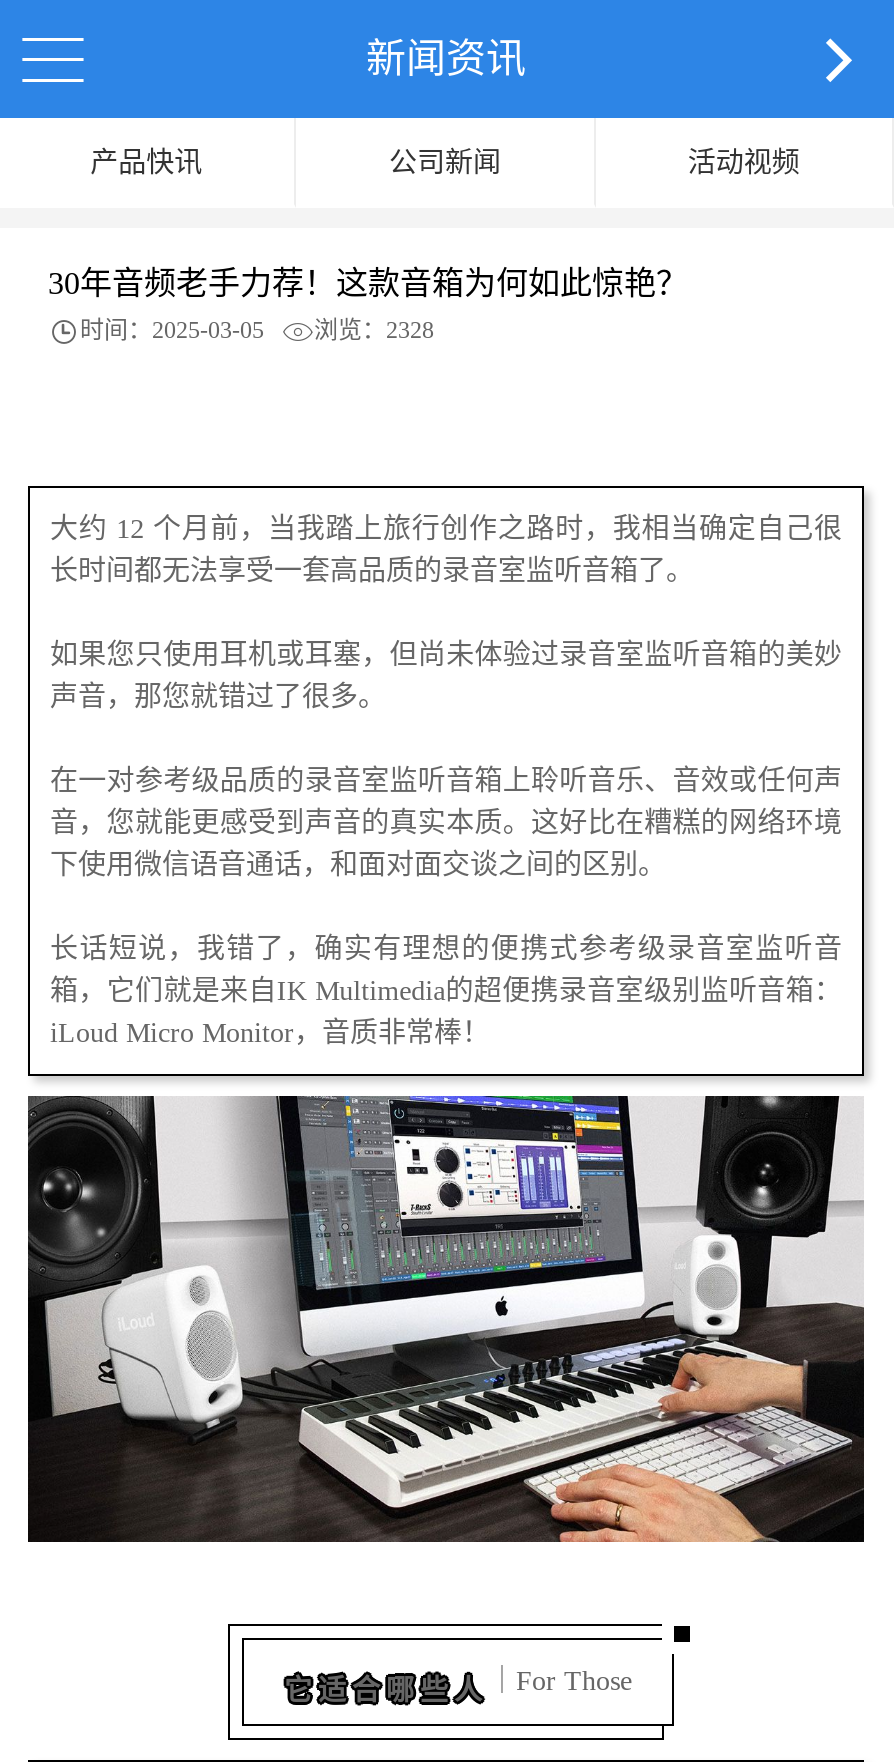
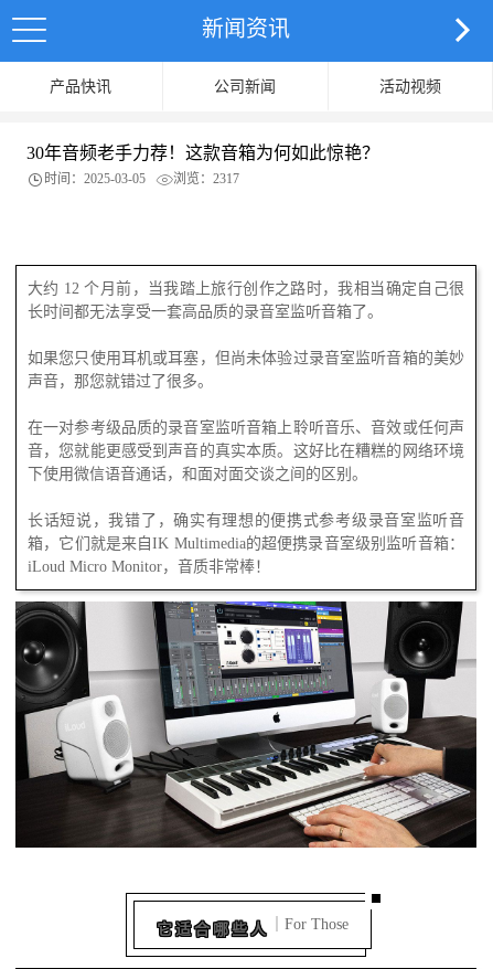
[80,316,434,344] 时间：2025-03-05 浏览：2328 -> [44,171,239,187] 时间：2025-03-05 浏览：2317

